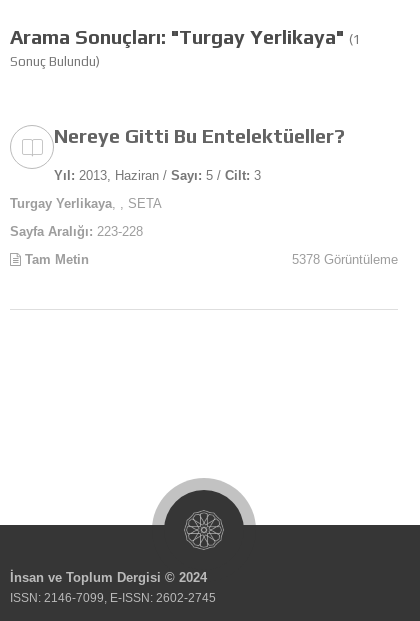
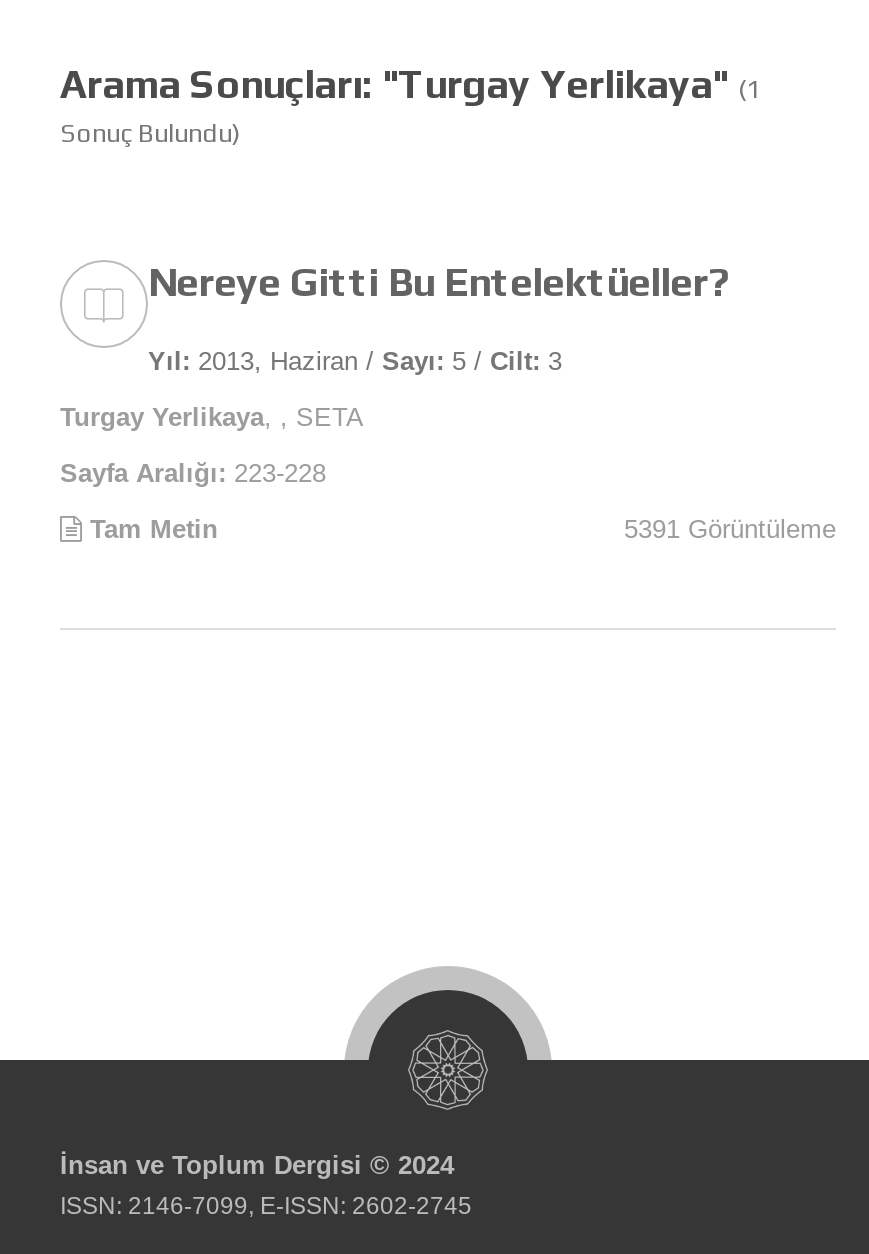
[292,251,398,266] 5378 Görüntüleme -> [624,513,836,543] 5391 Görüntüleme

